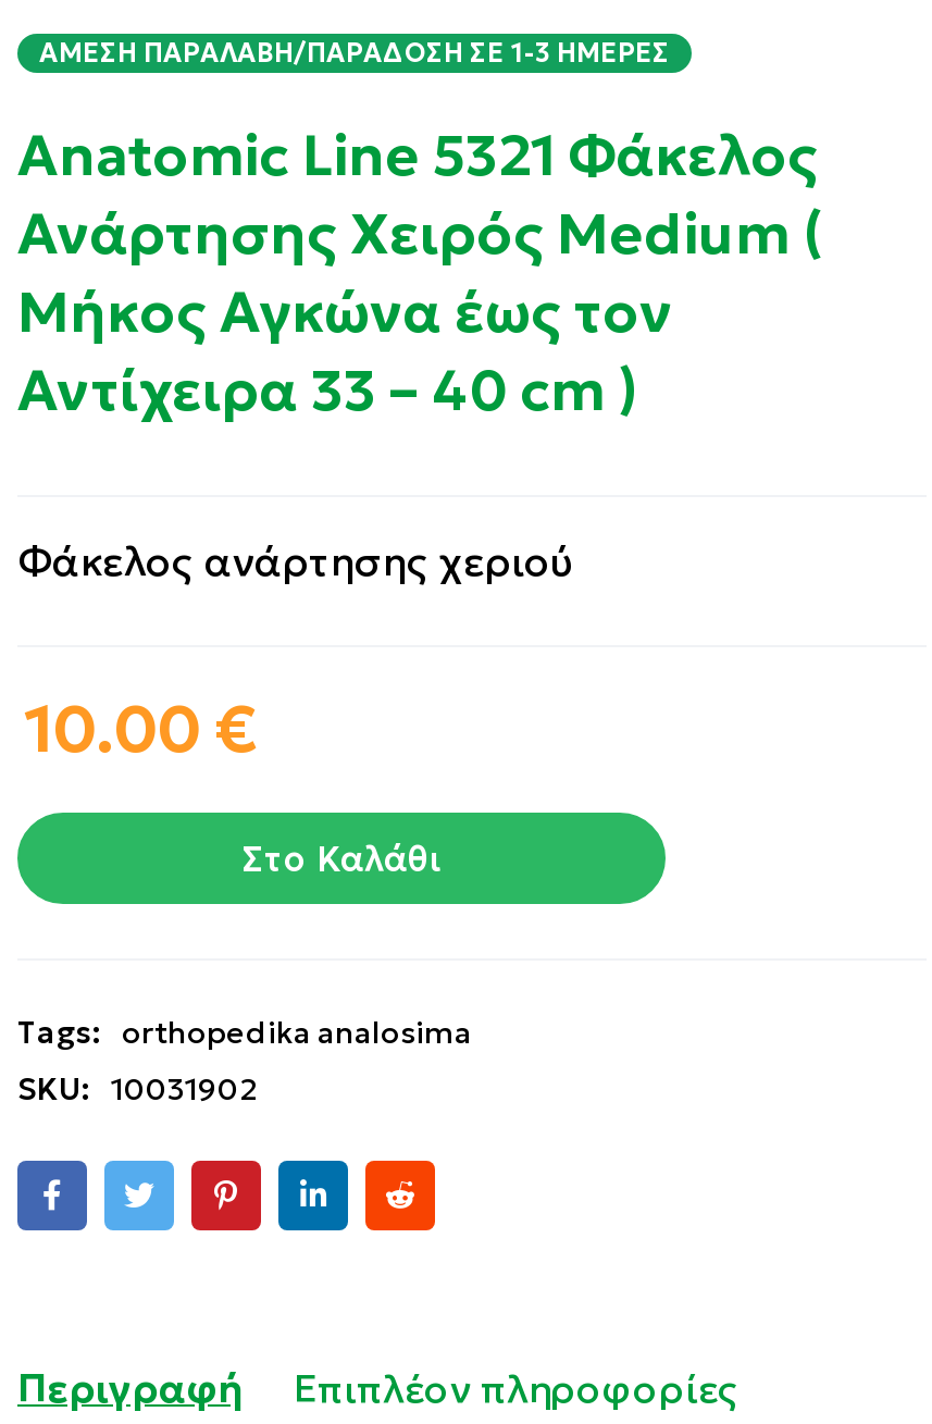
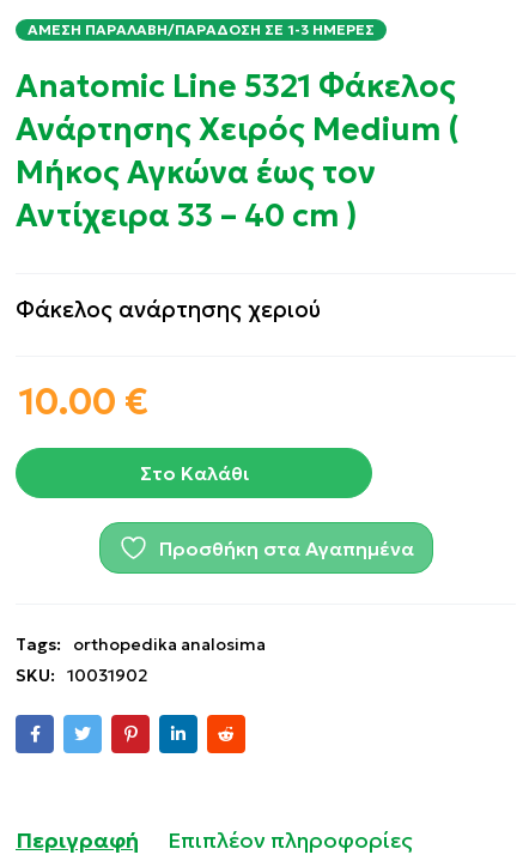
none -> [159,536,413,560] Προσθήκη στα Αγαπημένα

